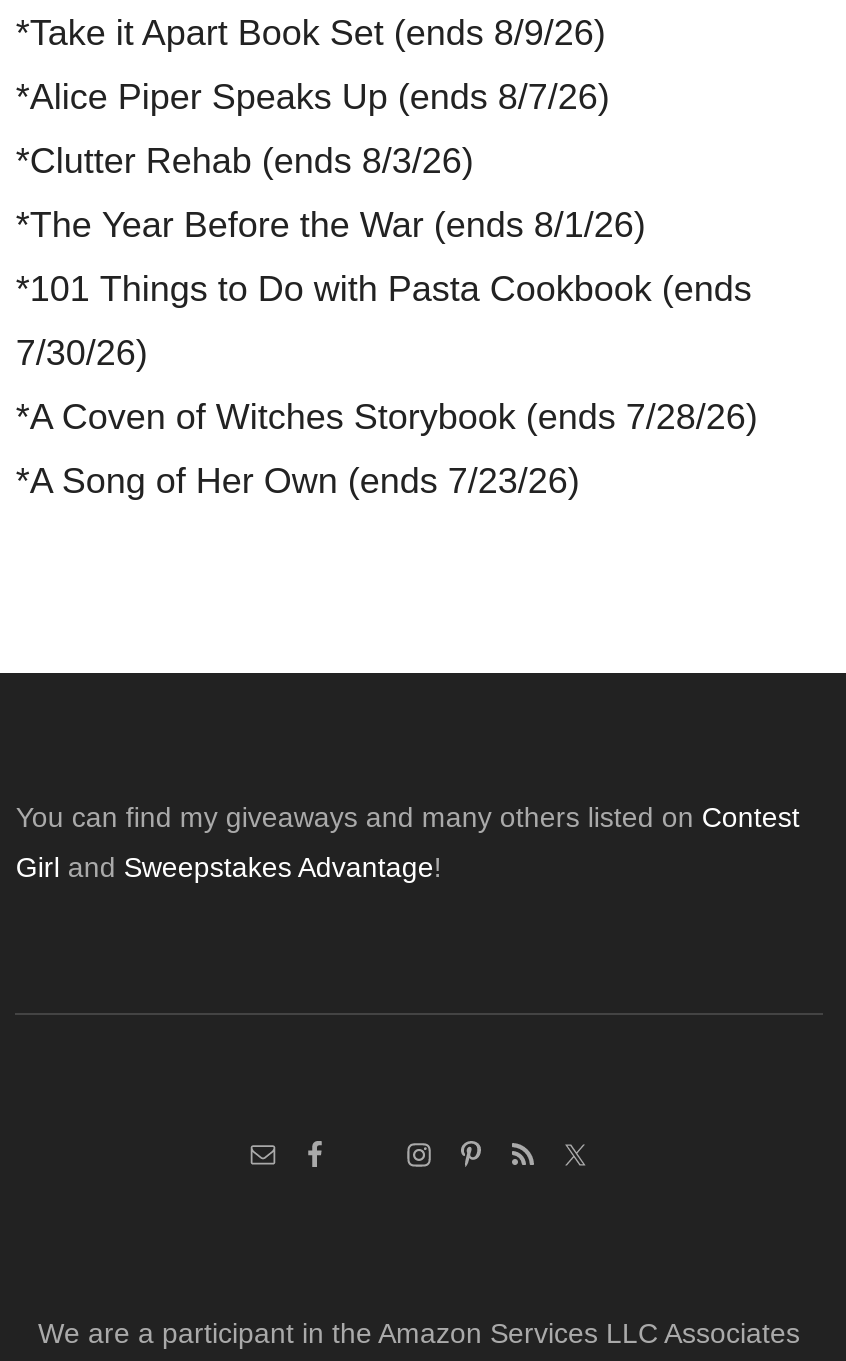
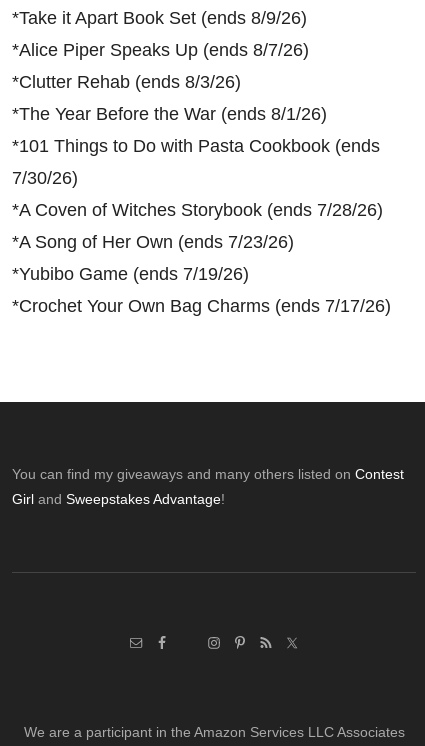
none -> [12,264,391,316] *Yubibo Game (ends 7/19/26) | *Crochet Your Own Bag Charms (ends 7/17/26)

